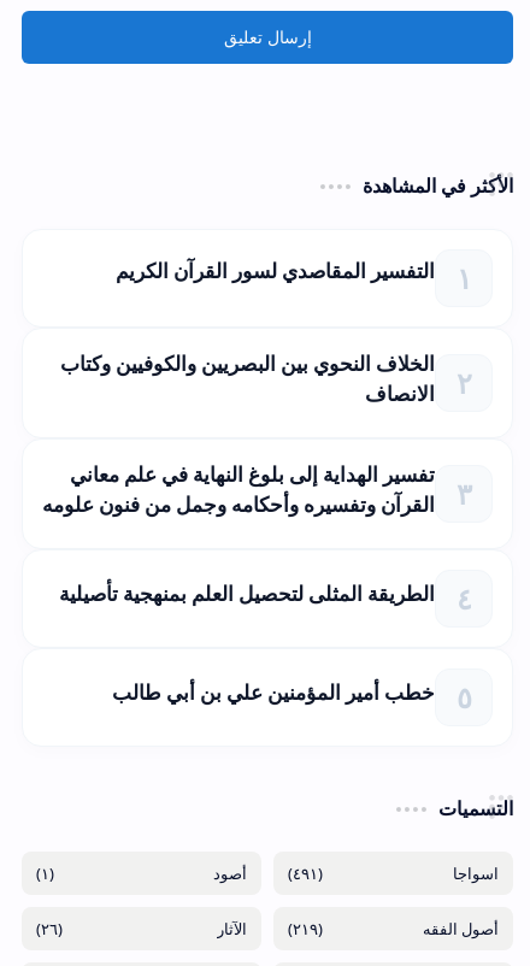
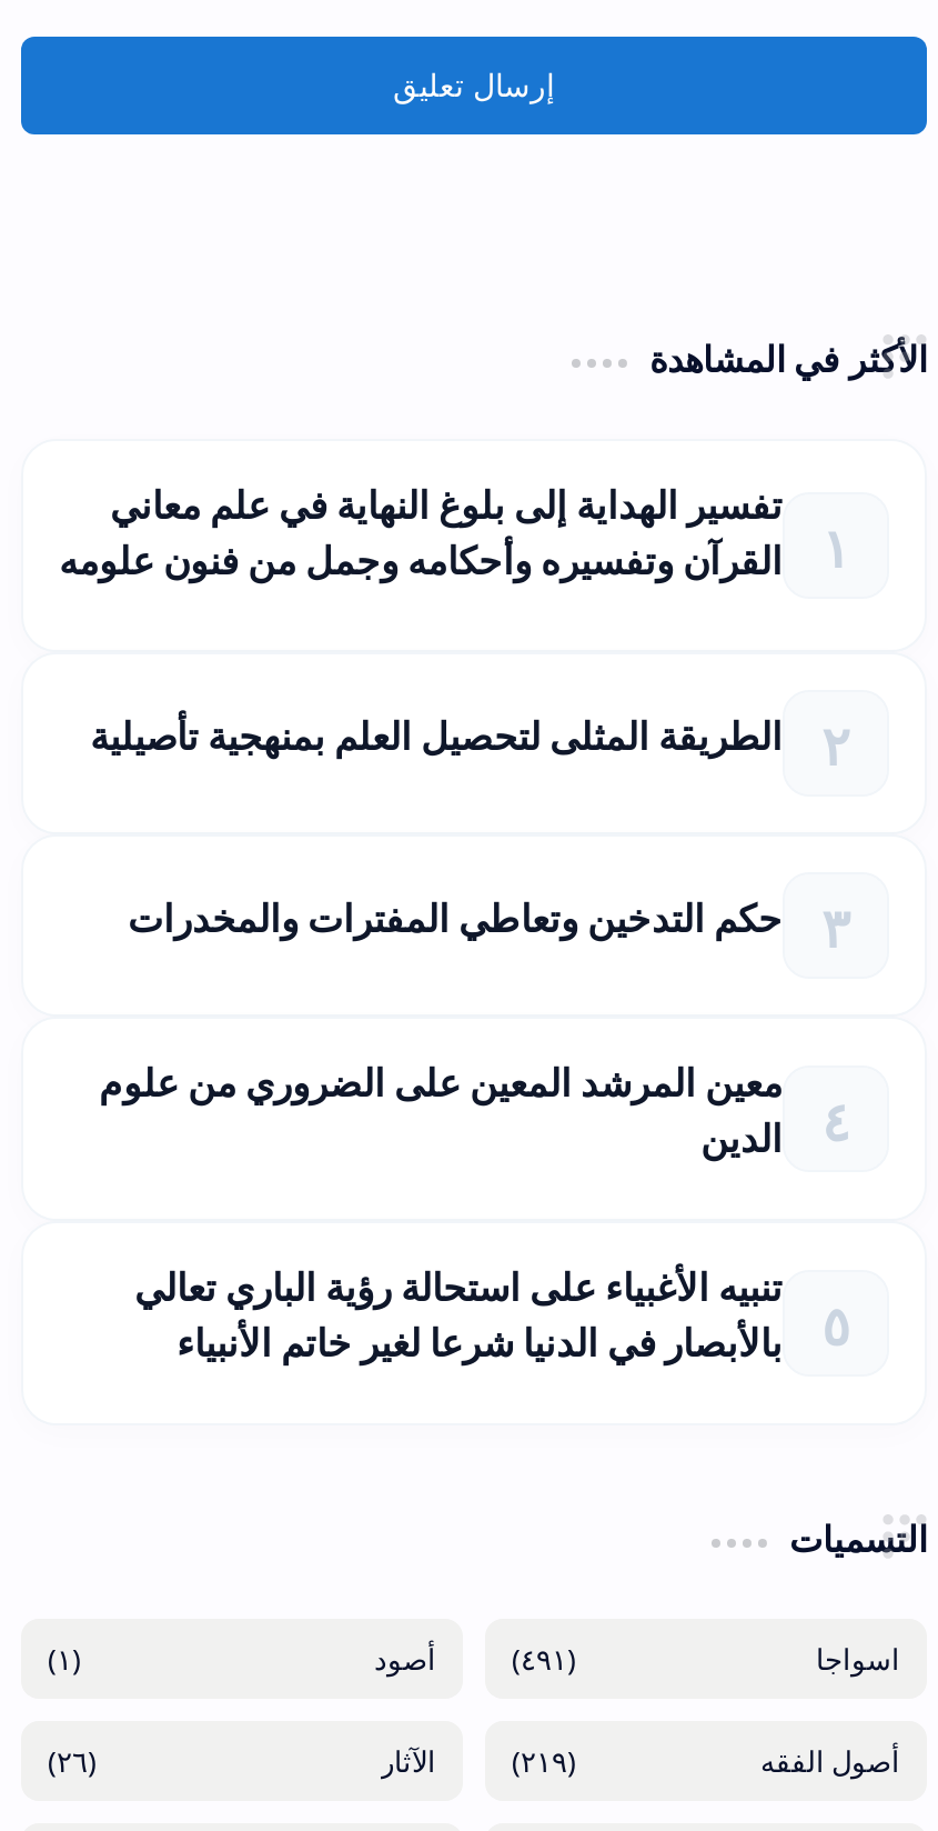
[60,257,435,407] التفسير المقاصدي لسور القرآن الكريم | الخلاف النحوي بين البصريين والكوفيين وكتاب | الانصاف -> none
moved [42,460,435,518] -> [59,480,783,586]: تفسير الهداية إلى بلوغ النهاية في علم معاني | القرآن وتفسيره وأحكامه وجمل من فنون علومه
moved [59,580,435,607] -> [90,710,783,761]: الطريقة المثلى لتحصيل العلم بمنهجية تأصيلية
[112,678,435,706] خطب أمير المؤمنين علي بن أبي طالب -> [99,892,783,1368] حكم التدخين وتعاطي المفترات والمخدرات | معين المرشد المعين على الضروري من علوم | الدين | تنبيه الأغبياء على استحالة رؤية الباري تعالي | بالأبصار في الدنيا شرعا لغير خاتم الأنبياء

